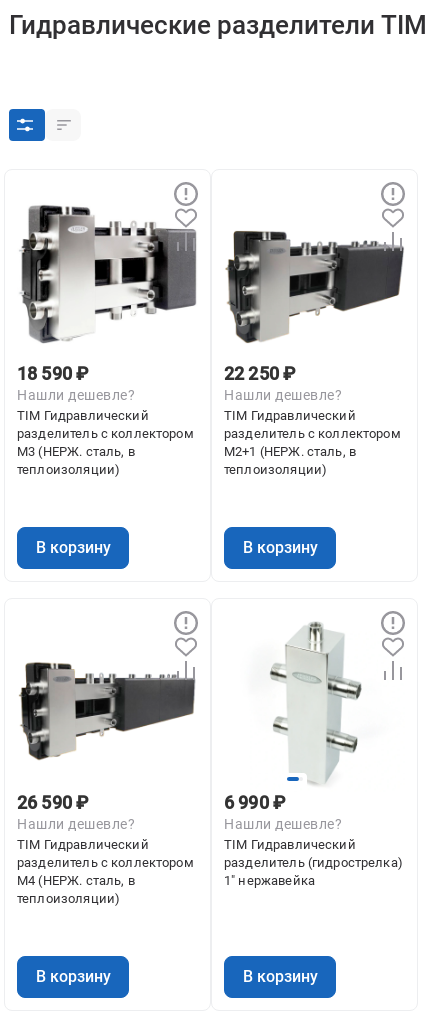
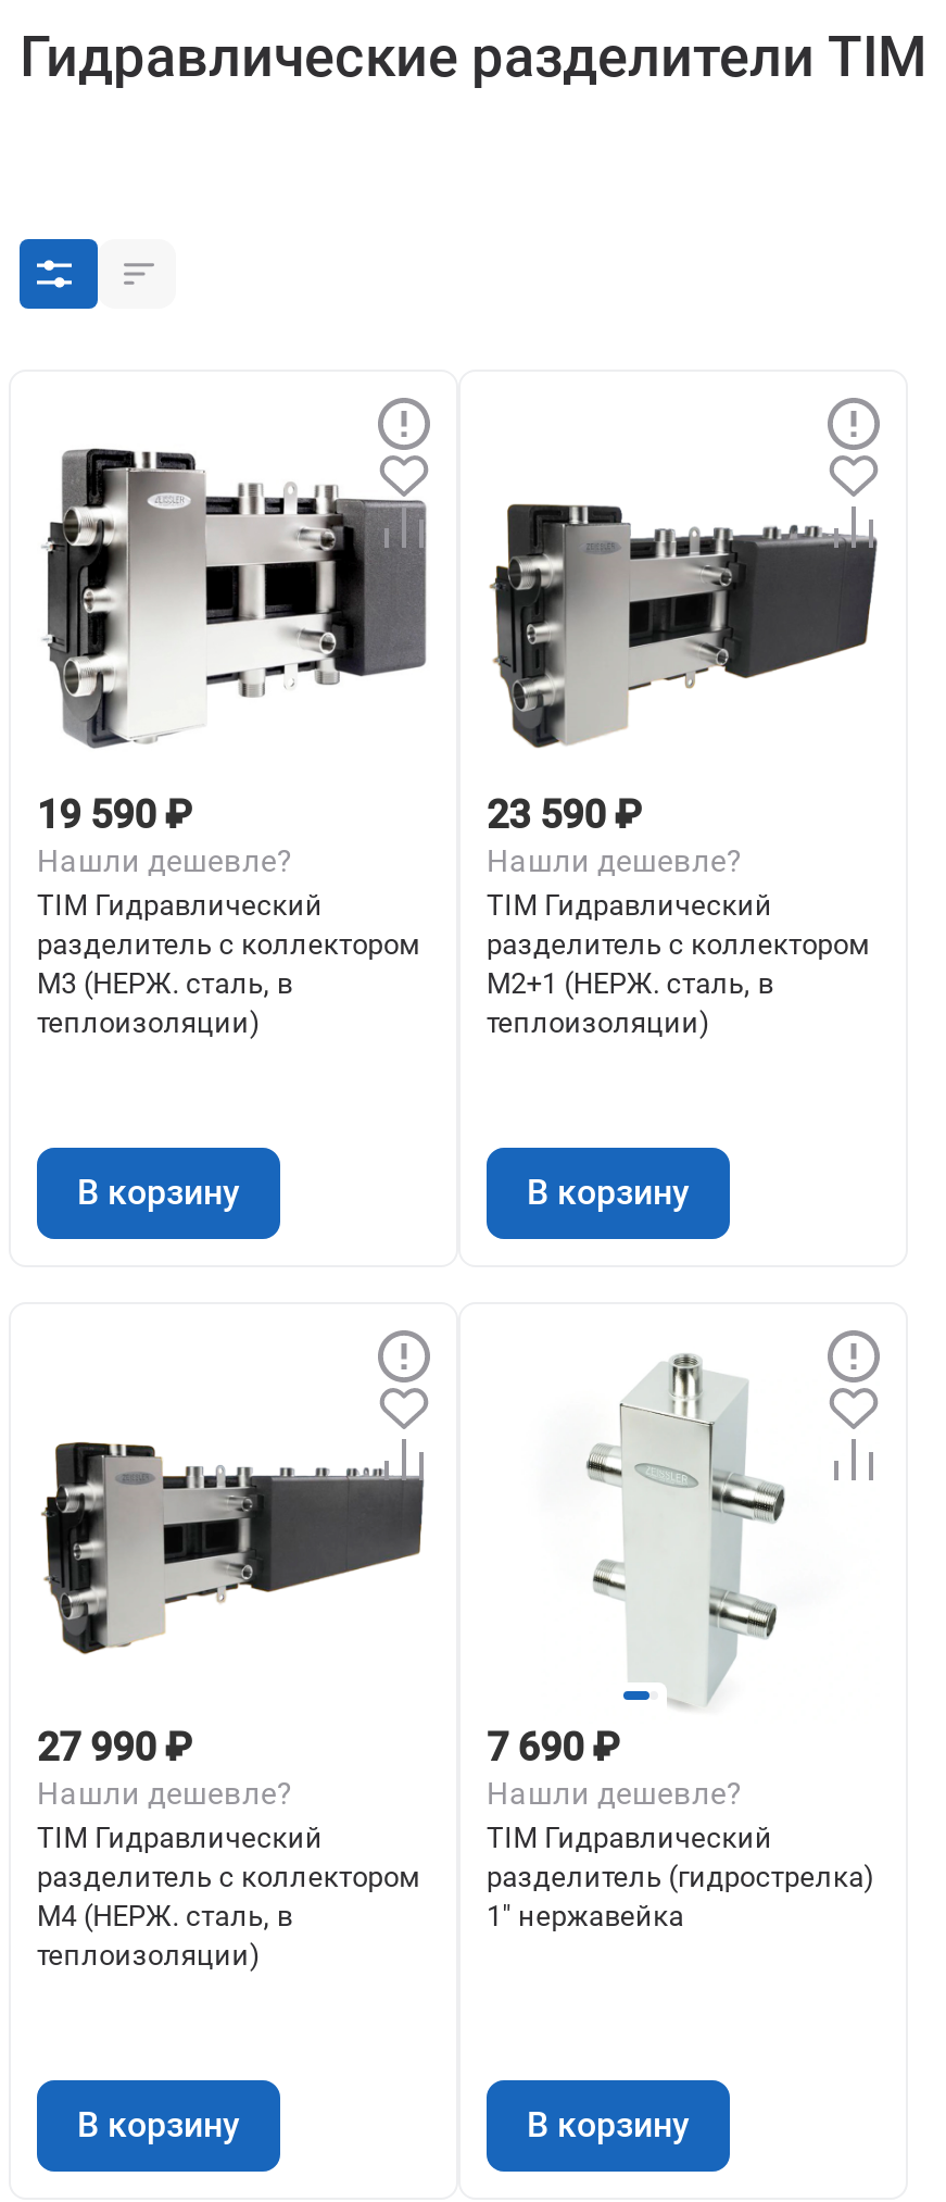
[17,363,88,384] 18 590 ₽ -> [37,791,192,836] 19 590 ₽
[224,363,295,384] 22 250 ₽ -> [487,791,641,836] 23 590 ₽
[17,792,88,813] 26 590 ₽ -> [37,1723,192,1769] 27 990 ₽
[224,792,285,813] 6 990 ₽ -> [487,1723,619,1769] 7 690 ₽

